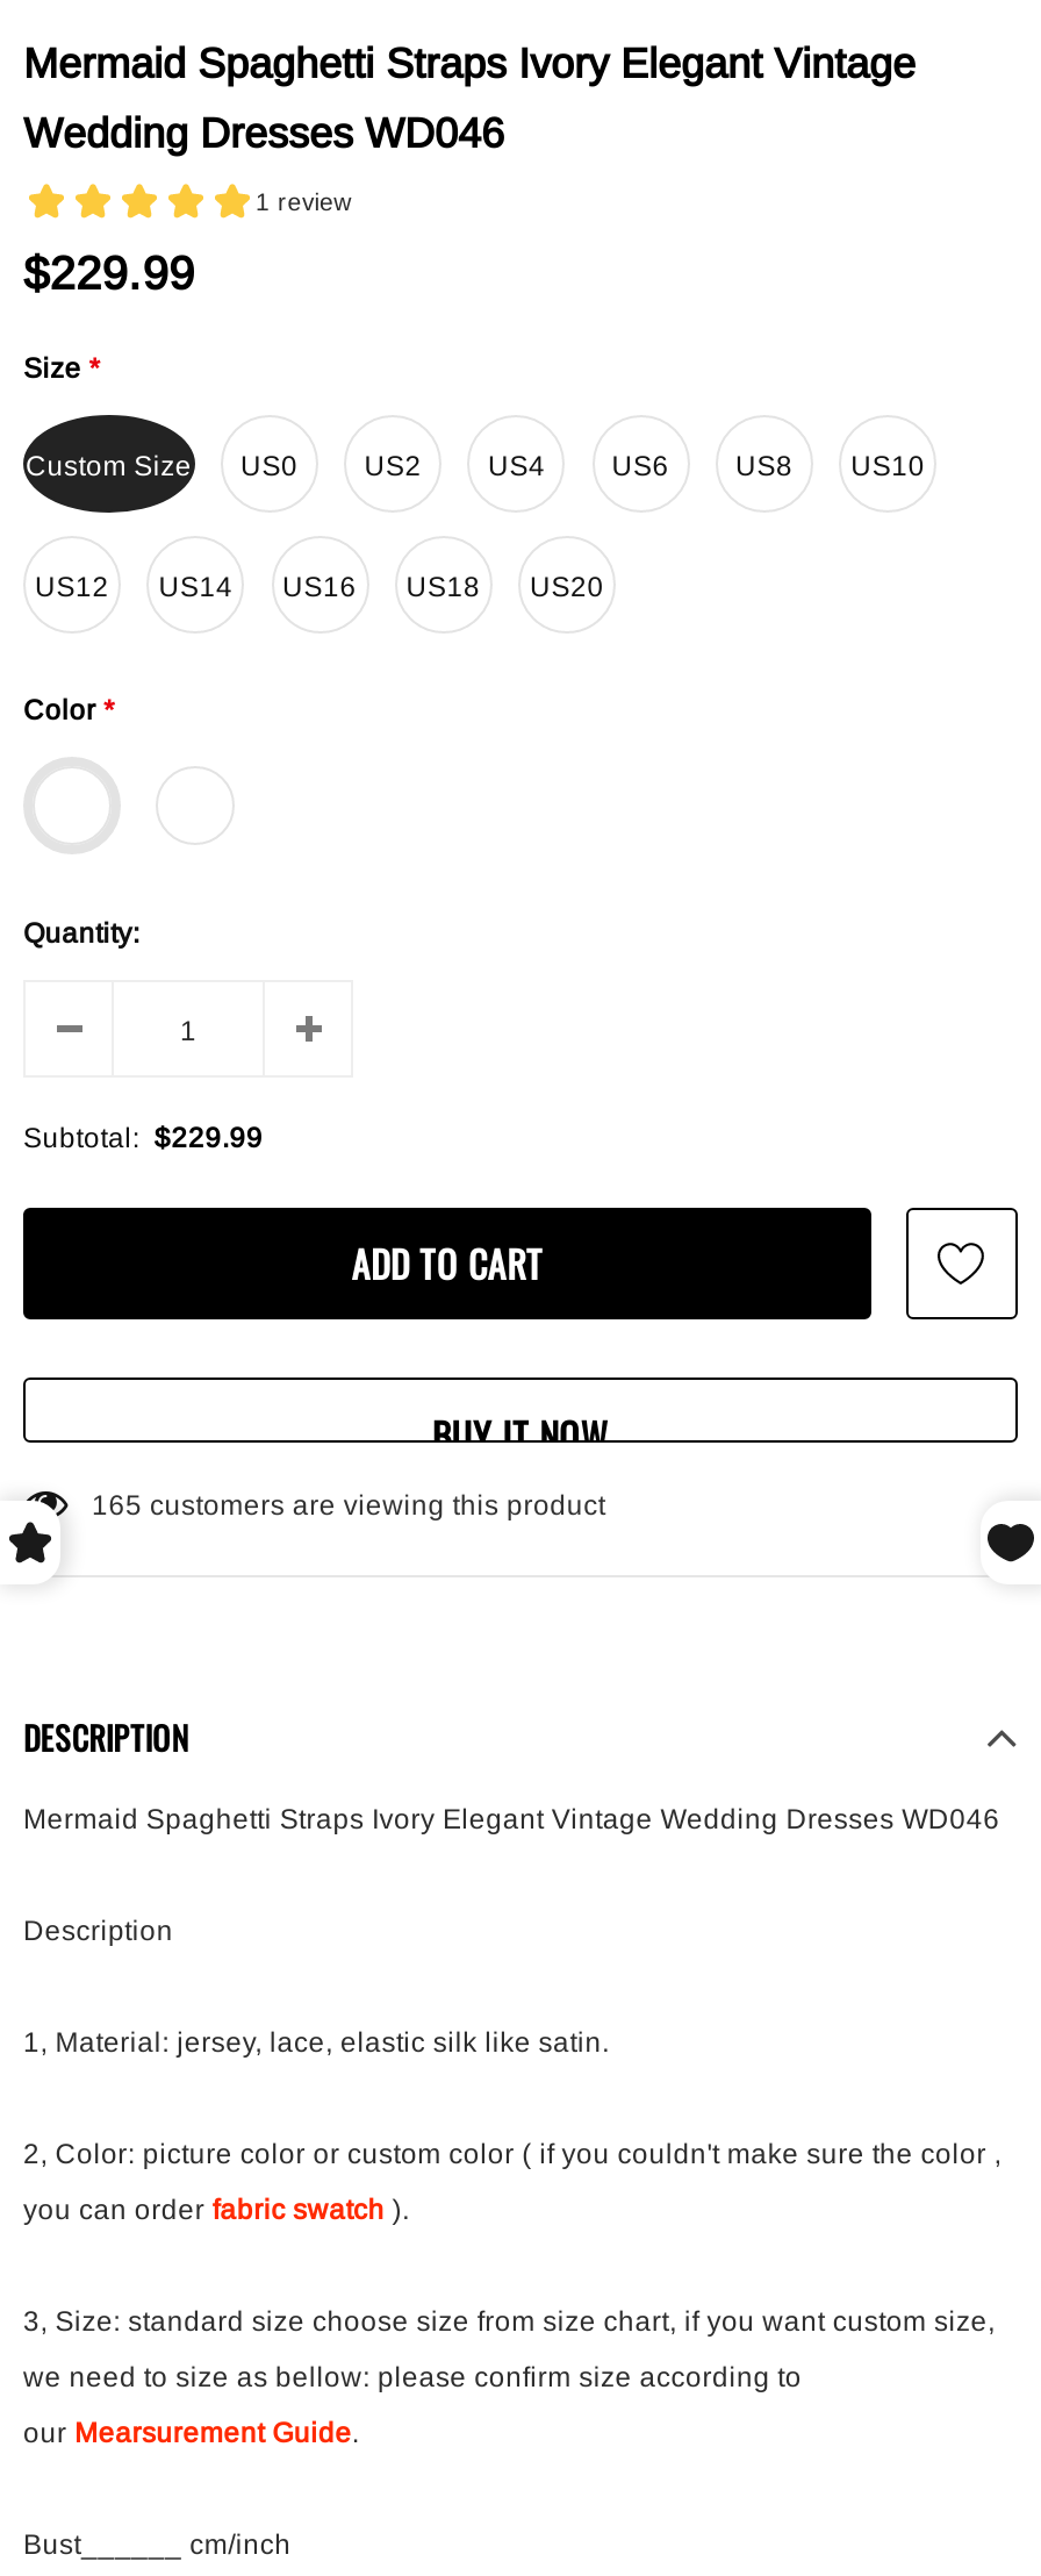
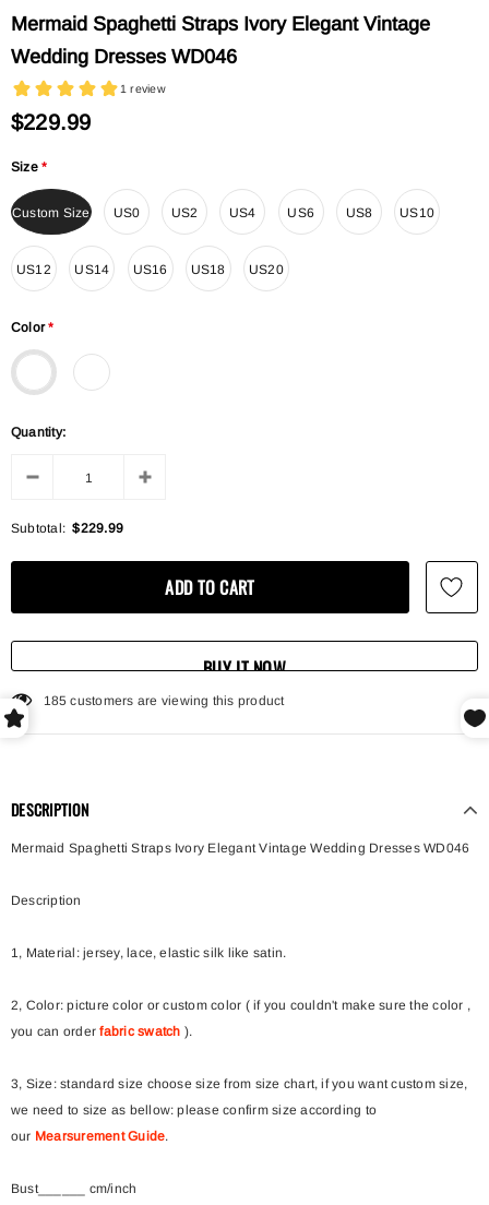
[92,1489,606,1522] 165 customers are viewing this product -> [43,693,285,708] 185 customers are viewing this product

